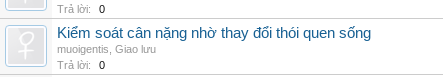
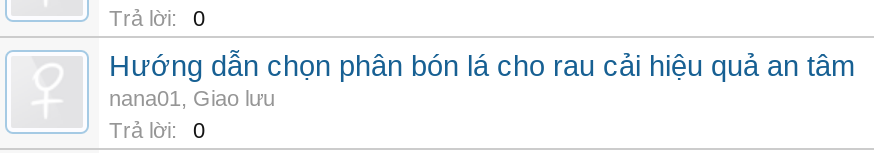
[57,25,371,55] Kiểm soát cân nặng nhờ thay đổi thói quen sống | muoigentis, Giao lưu -> [109,50,857,110] Hướng dẫn chọn phân bón lá cho rau cải hiệu quả an tâm | nana01, Giao lưu

